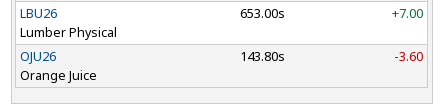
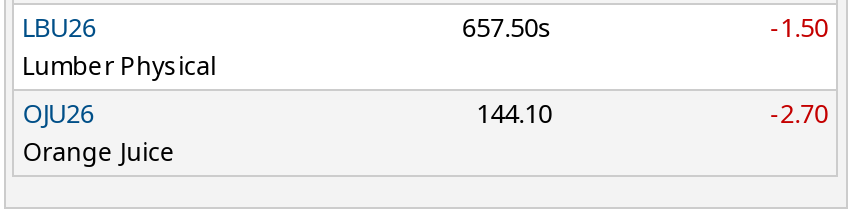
[240,4,423,22] 653.00s | +7.00 -> [462,9,828,45] 657.50s | -1.50
[240,47,423,65] 143.80s | -3.60 -> [476,95,828,131] 144.10 | -2.70

